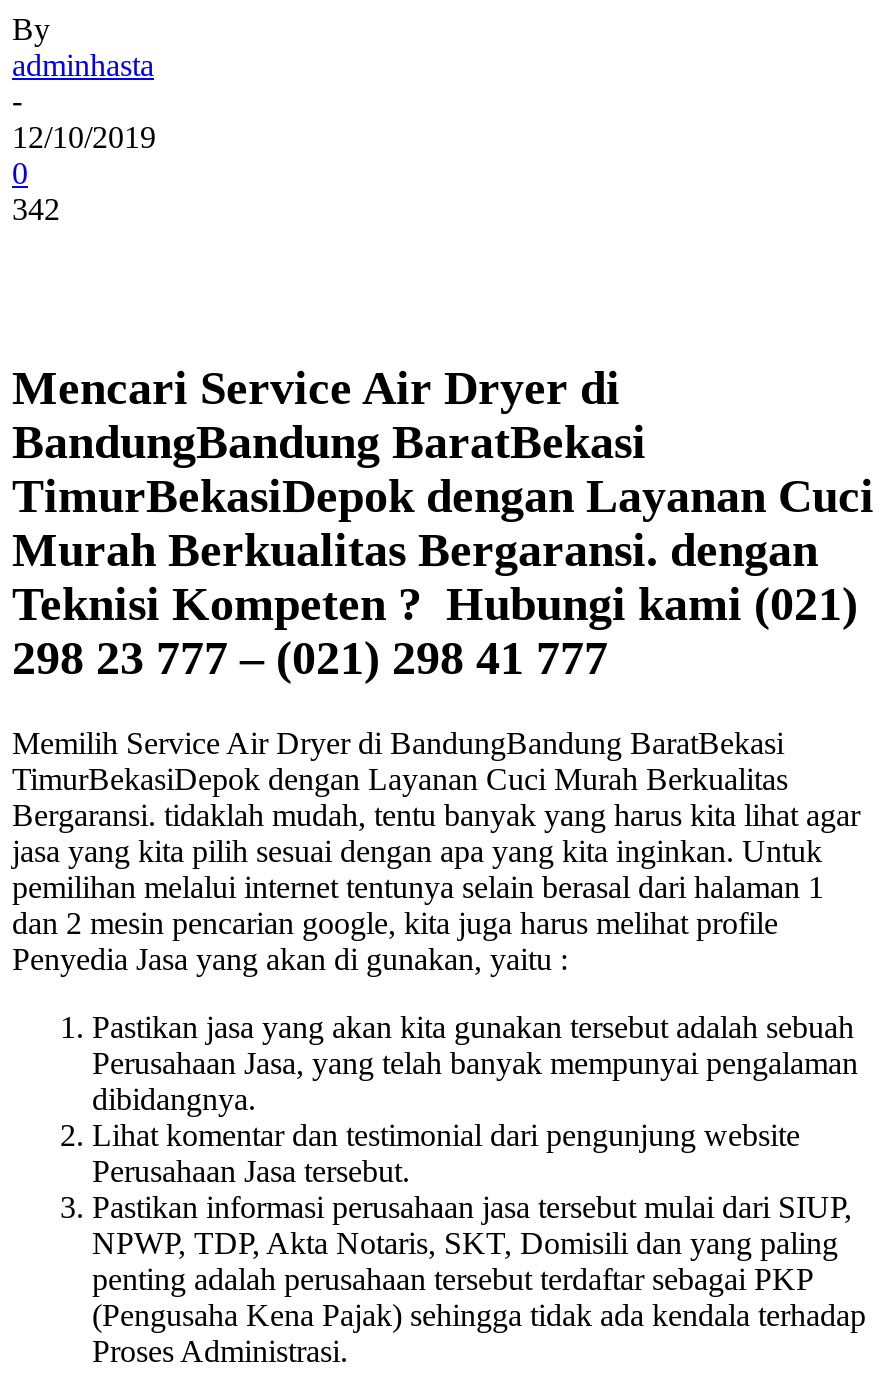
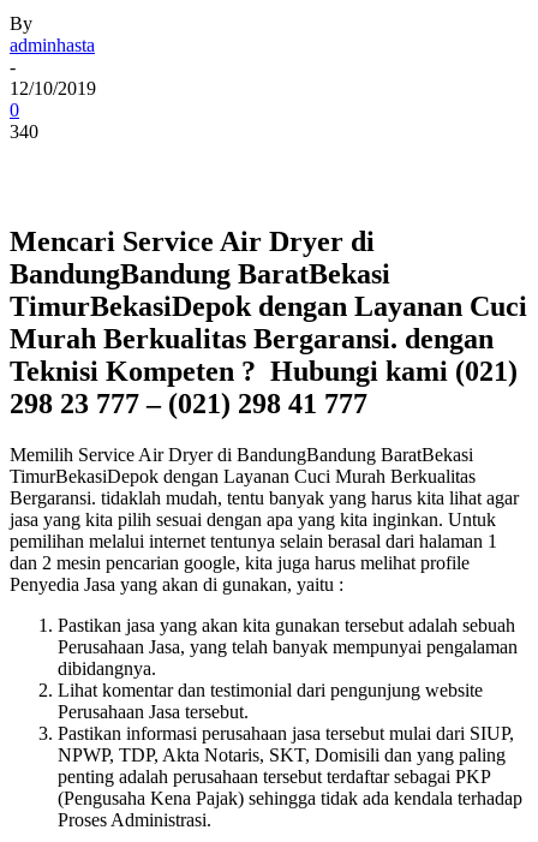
[12,192,60,226] 342 -> [10,121,38,141] 340

